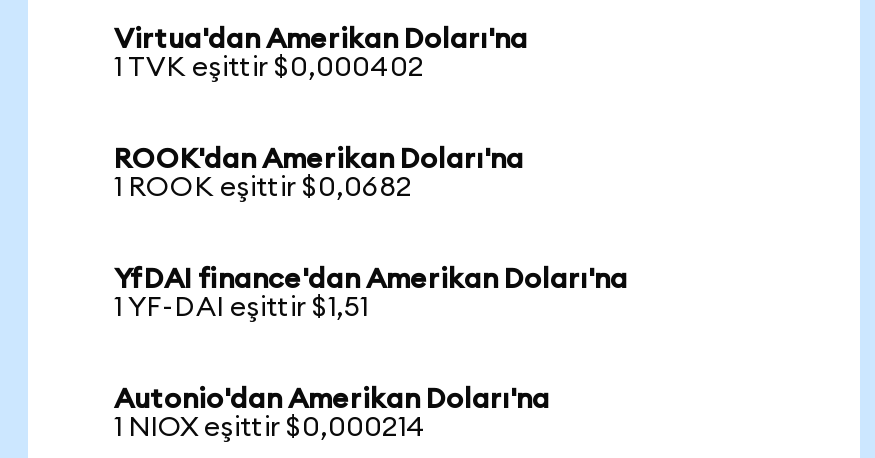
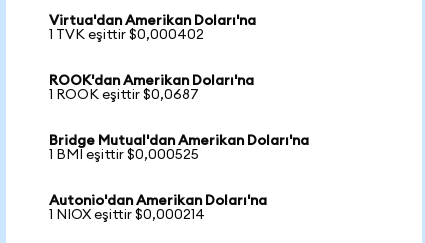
[114,174,412,202] 1 ROOK eşittir $0,0682 -> [49,88,199,102] 1 ROOK eşittir $0,0687
[114,266,628,294] YfDAI finance'dan Amerikan Doları'na -> [49,134,309,148] Bridge Mutual'dan Amerikan Doları'na
[114,294,368,322] 1 YF-DAI eşittir $1,51 -> [49,148,199,162] 1 BMI eşittir $0,000525

